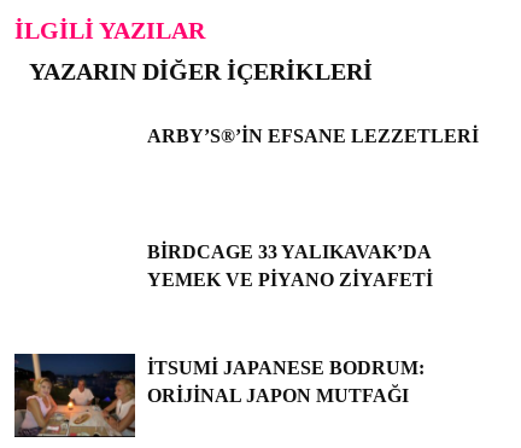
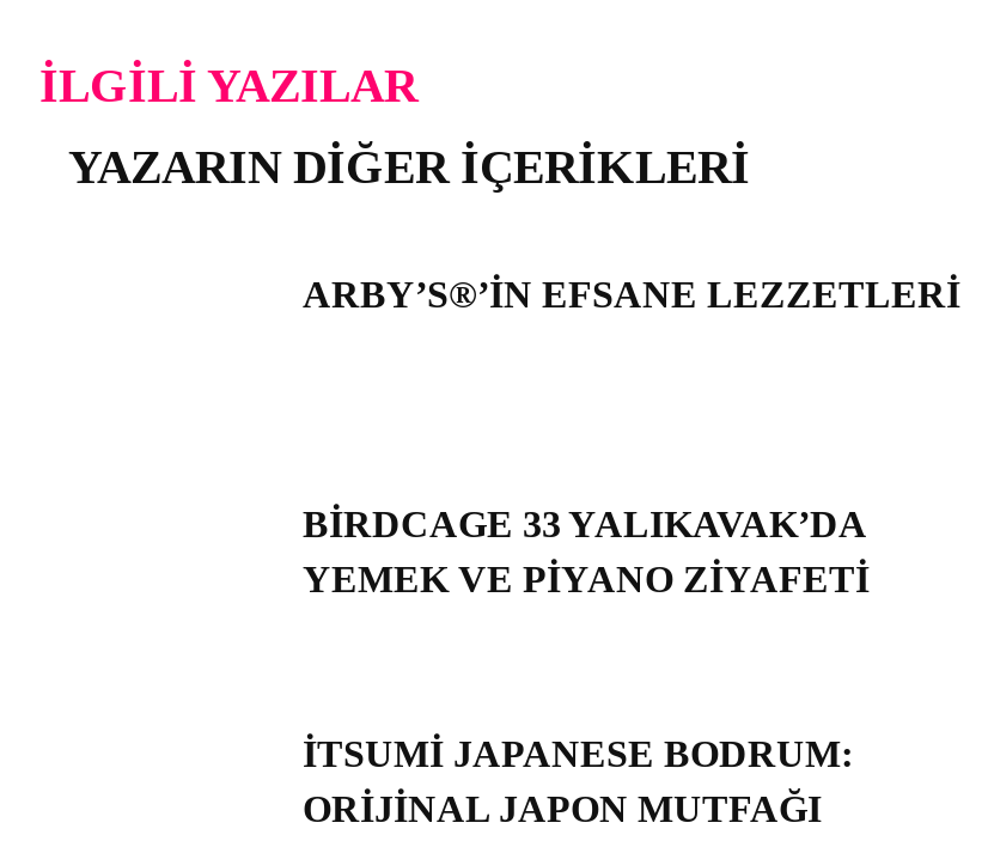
[13,353,136,438] [image] -> none

